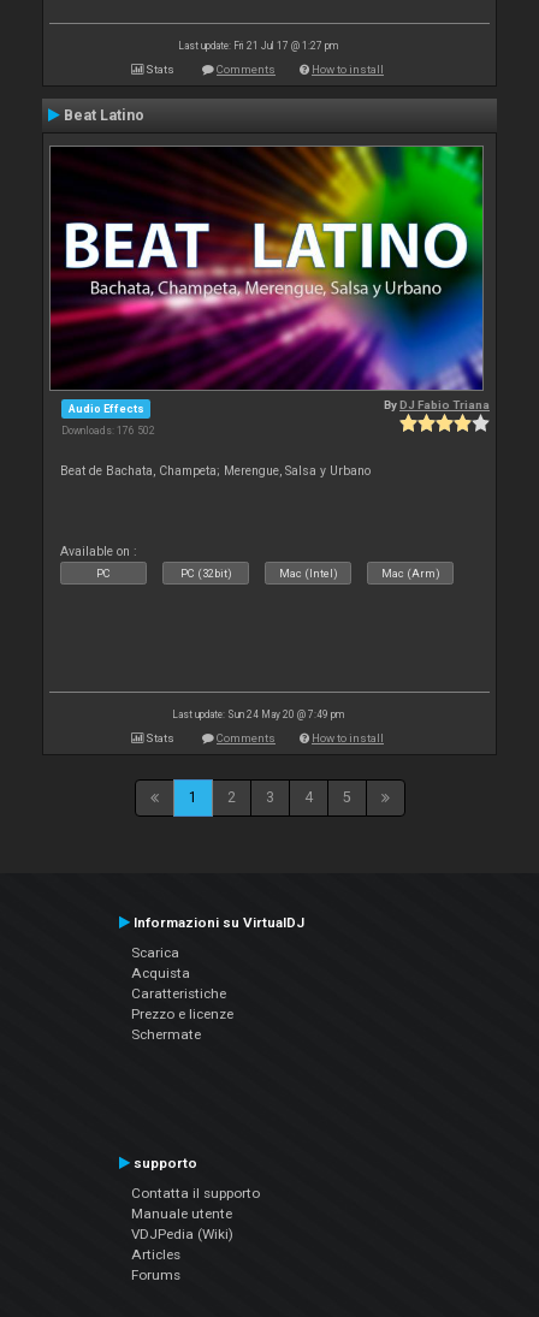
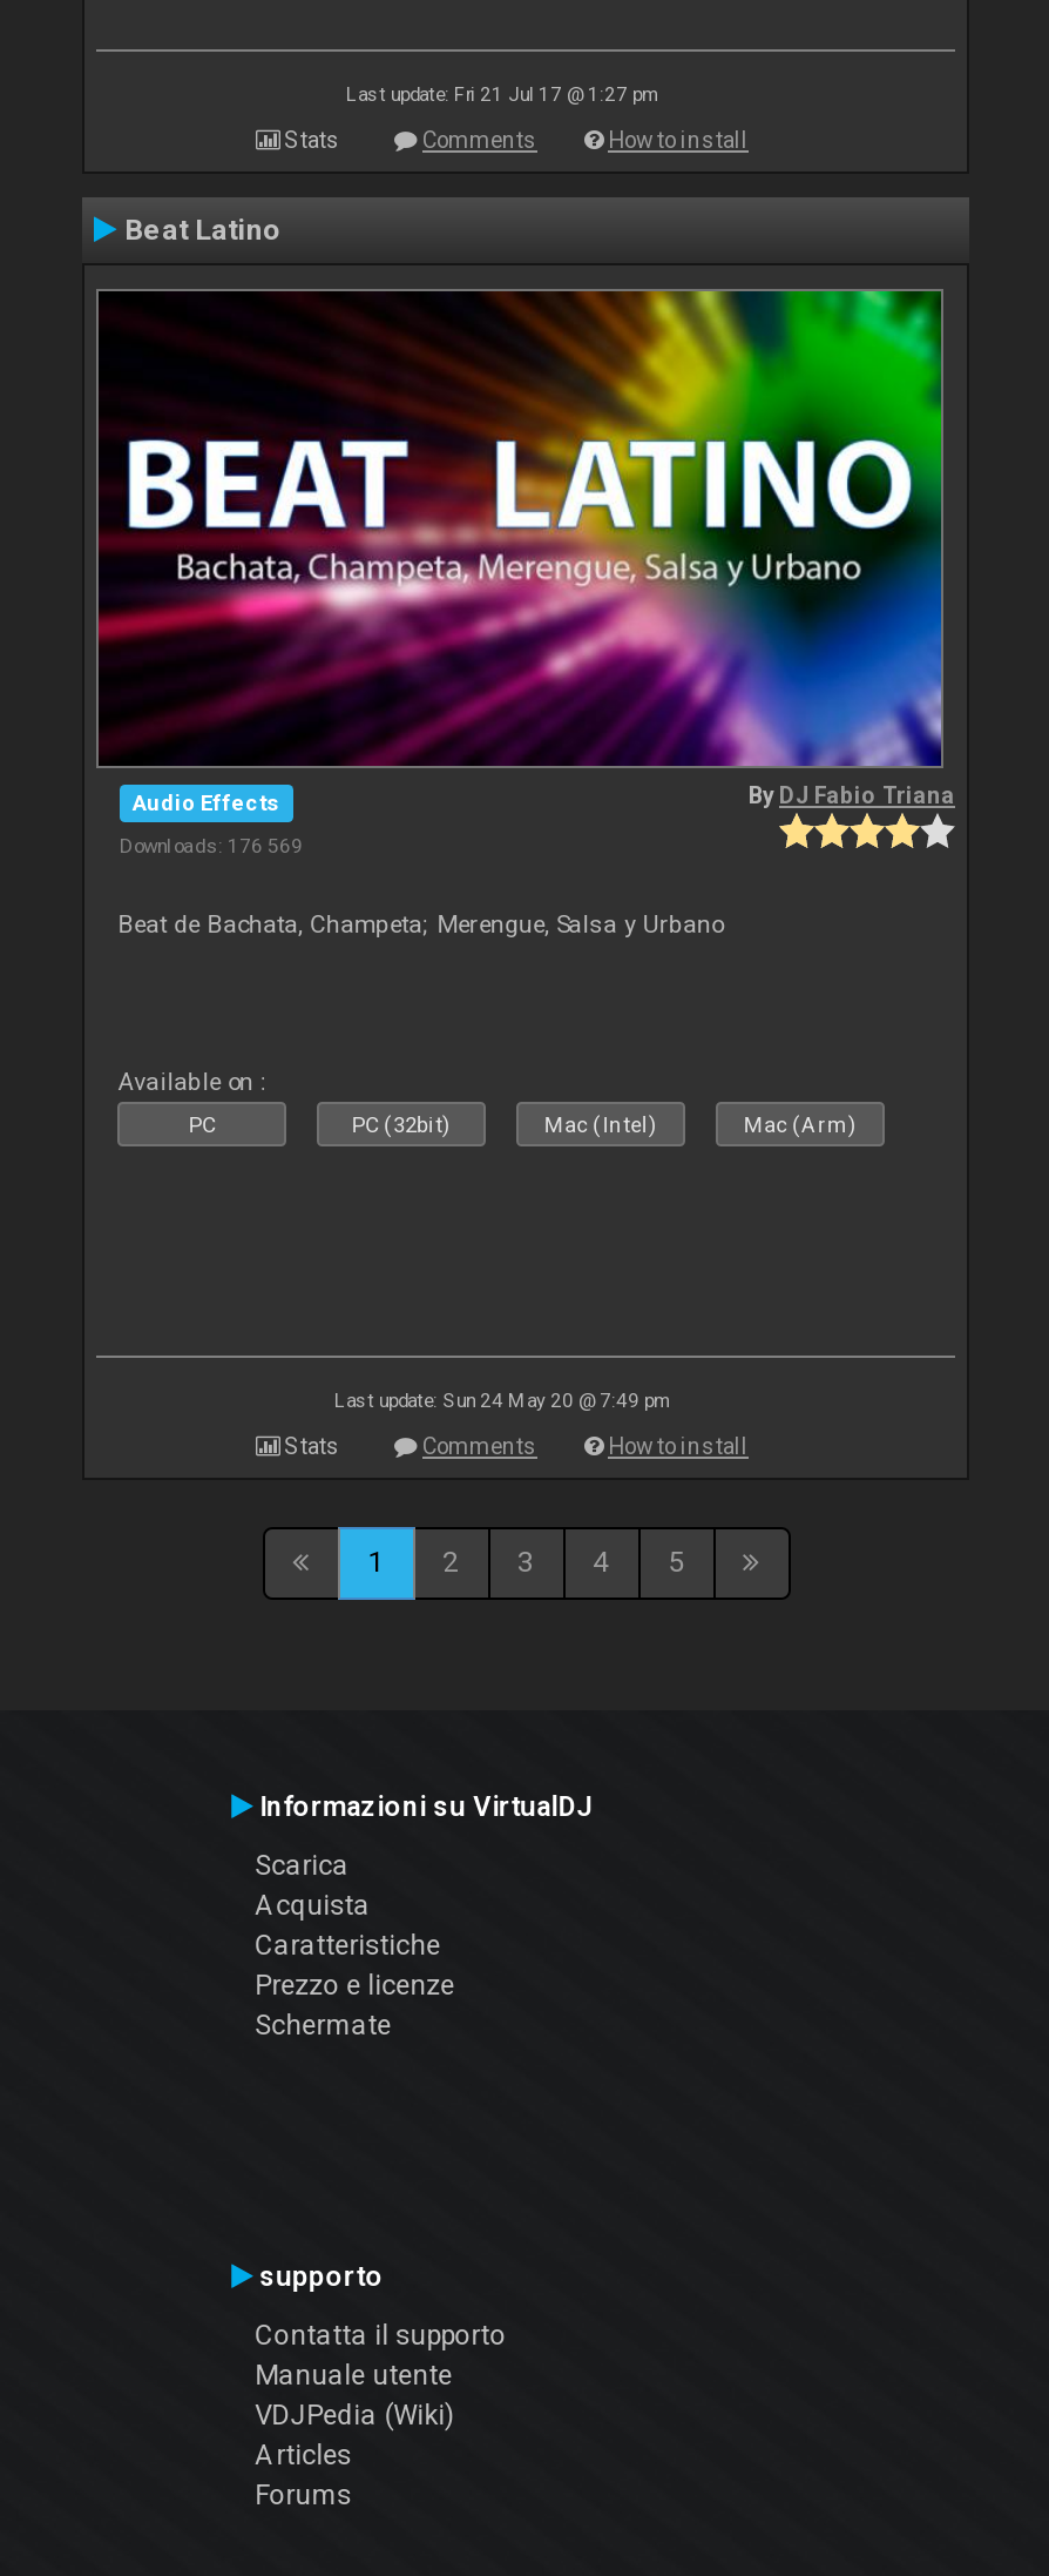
[61,424,155,436] Downloads: 176 502 -> [120,833,303,857] Downloads: 176 569

